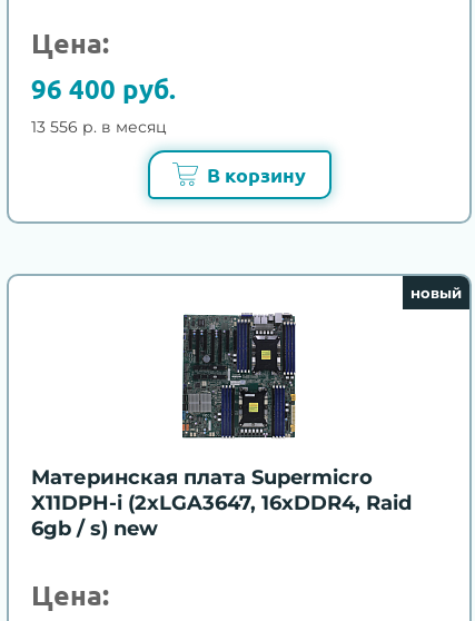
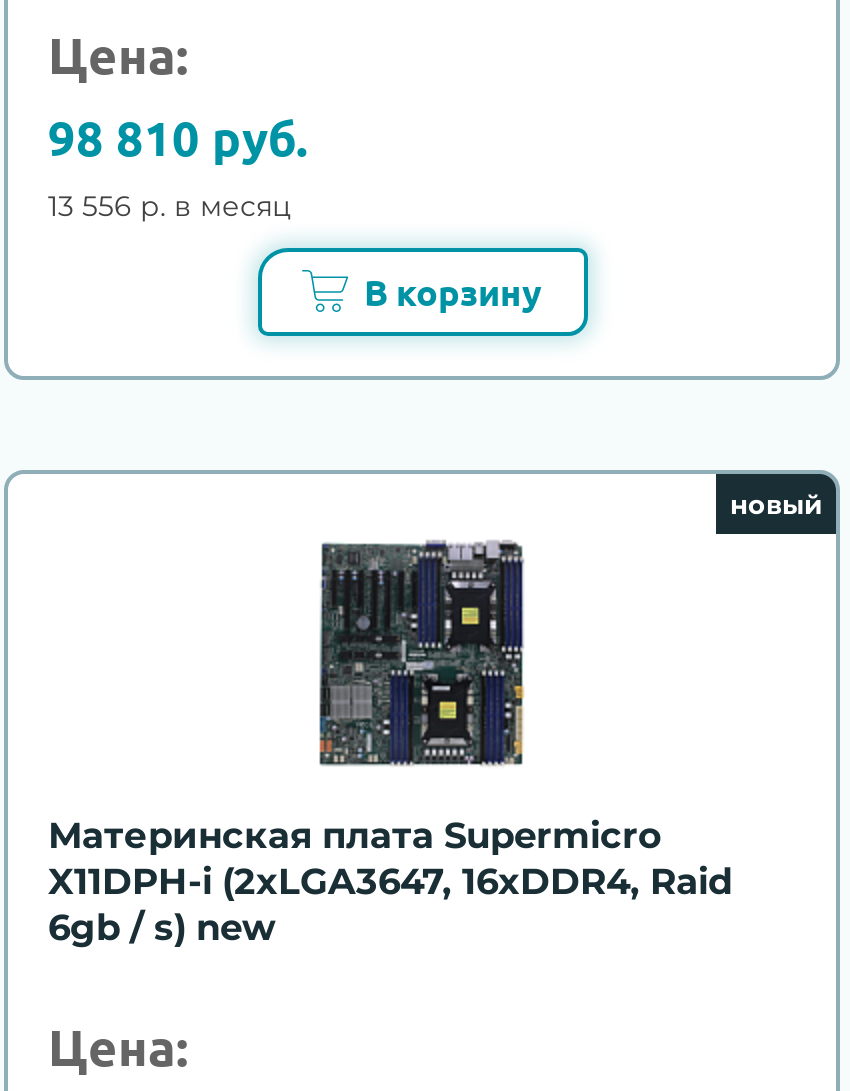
[31,71,176,105] 96 400 руб. -> [48,105,308,167] 98 810 руб.

